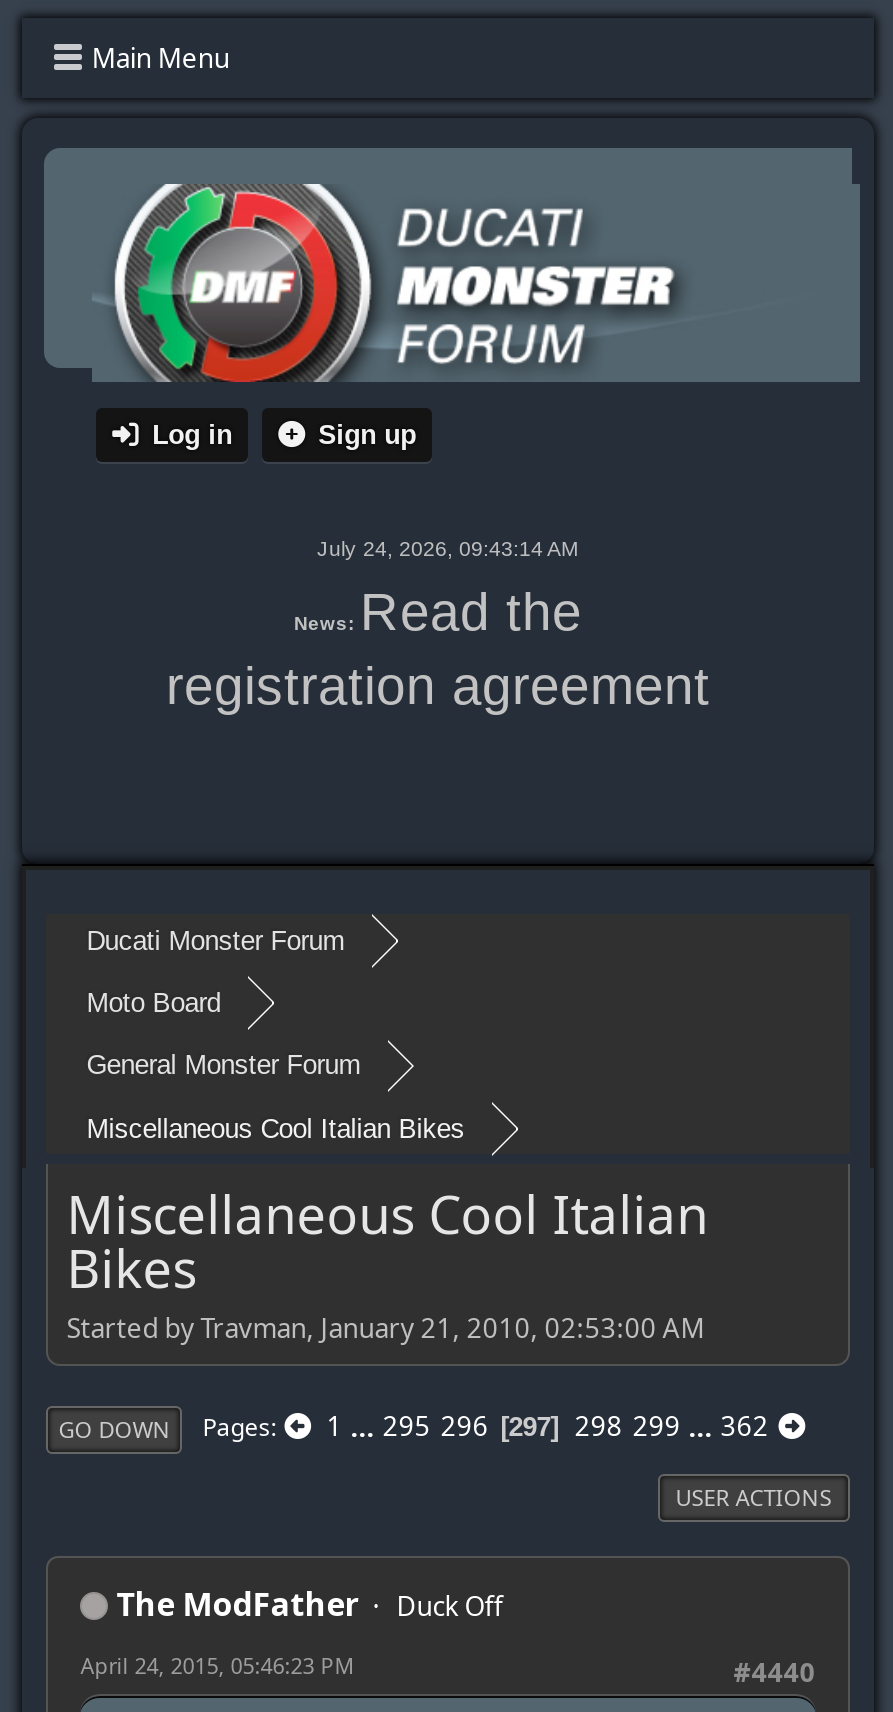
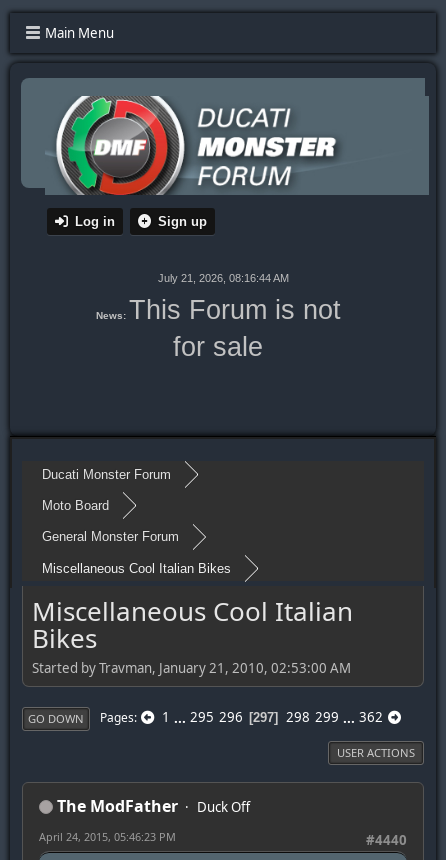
[166,536,710,716] July 24, 2026, 09:43:14 AM | News: Read the | registration agreement -> [95,272,340,362] July 21, 2026, 08:16:44 AM | News: This Forum is not | for sale

